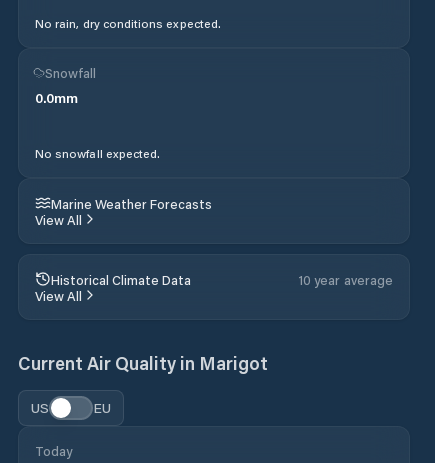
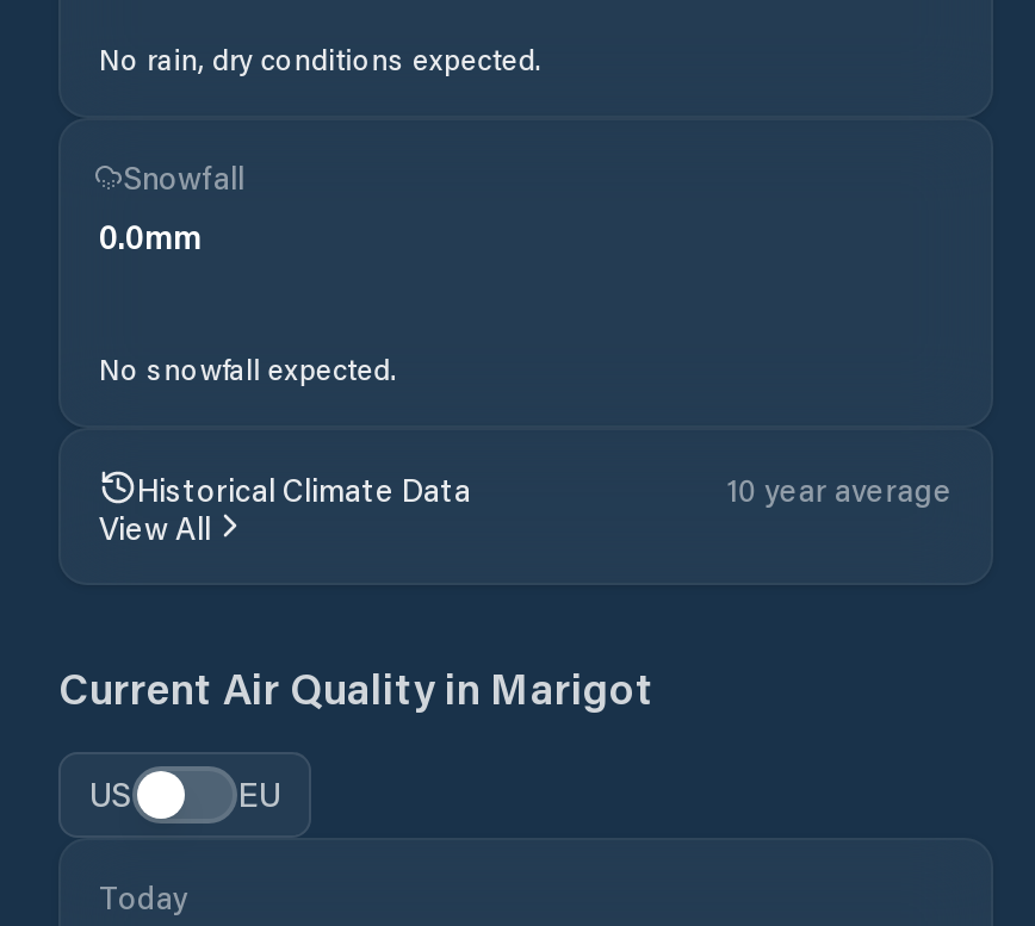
[35,194,212,227] Marine Weather Forecasts | View All -> none

